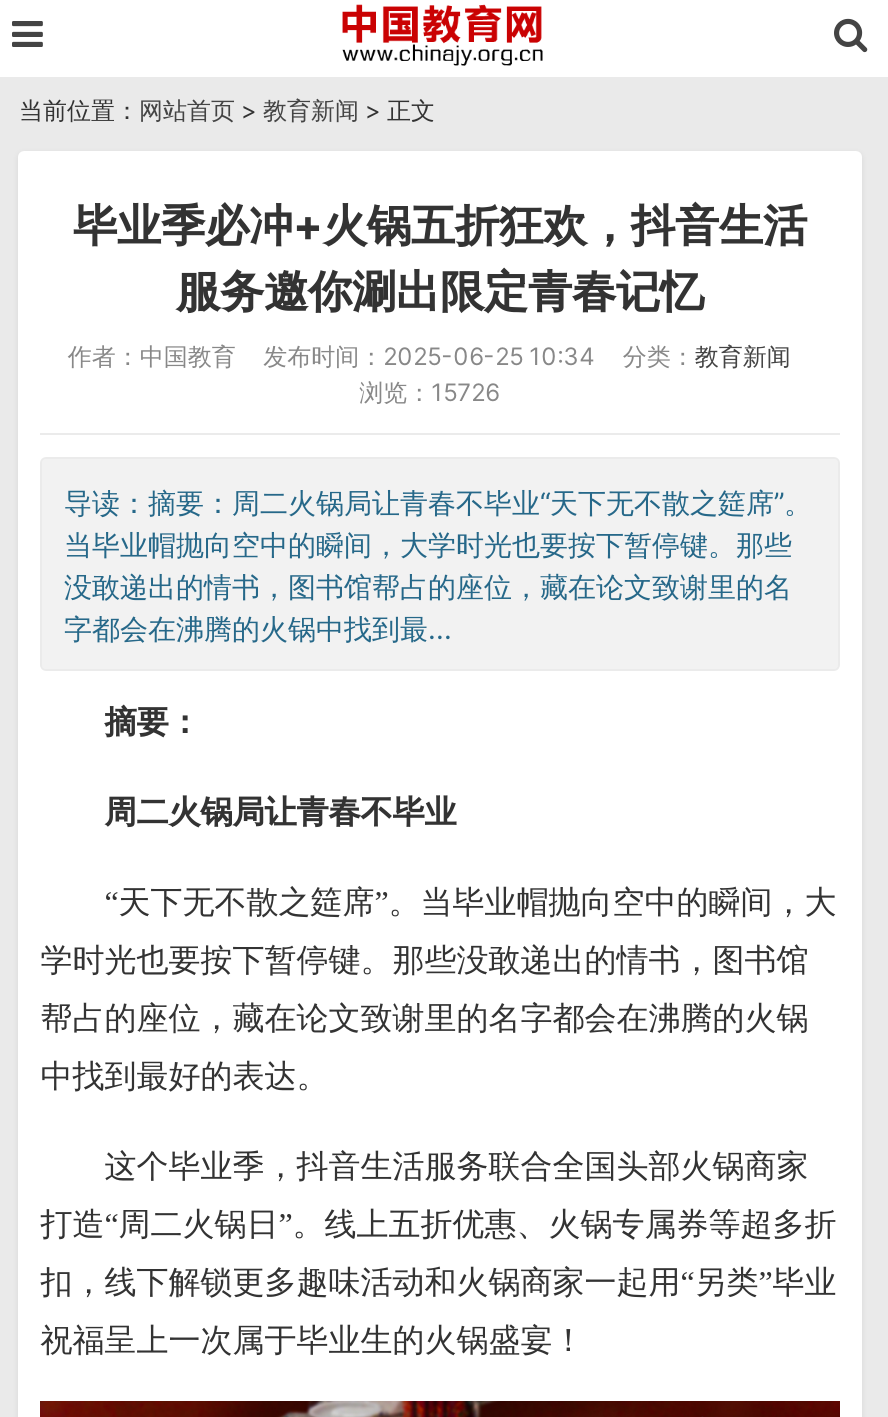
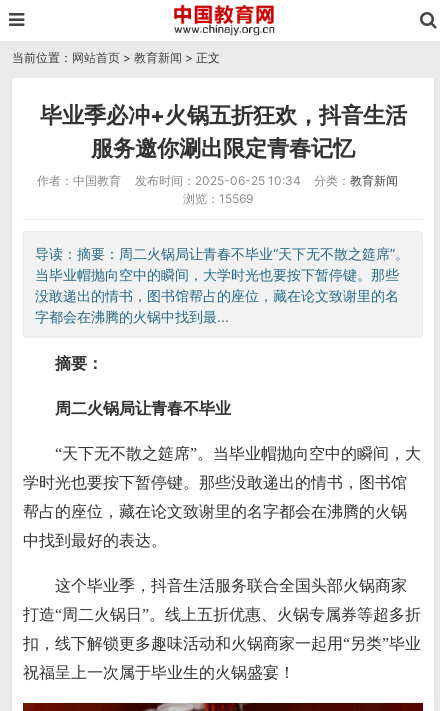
[359,378,499,408] 浏览：15726 -> [183,191,253,206] 浏览：15569

